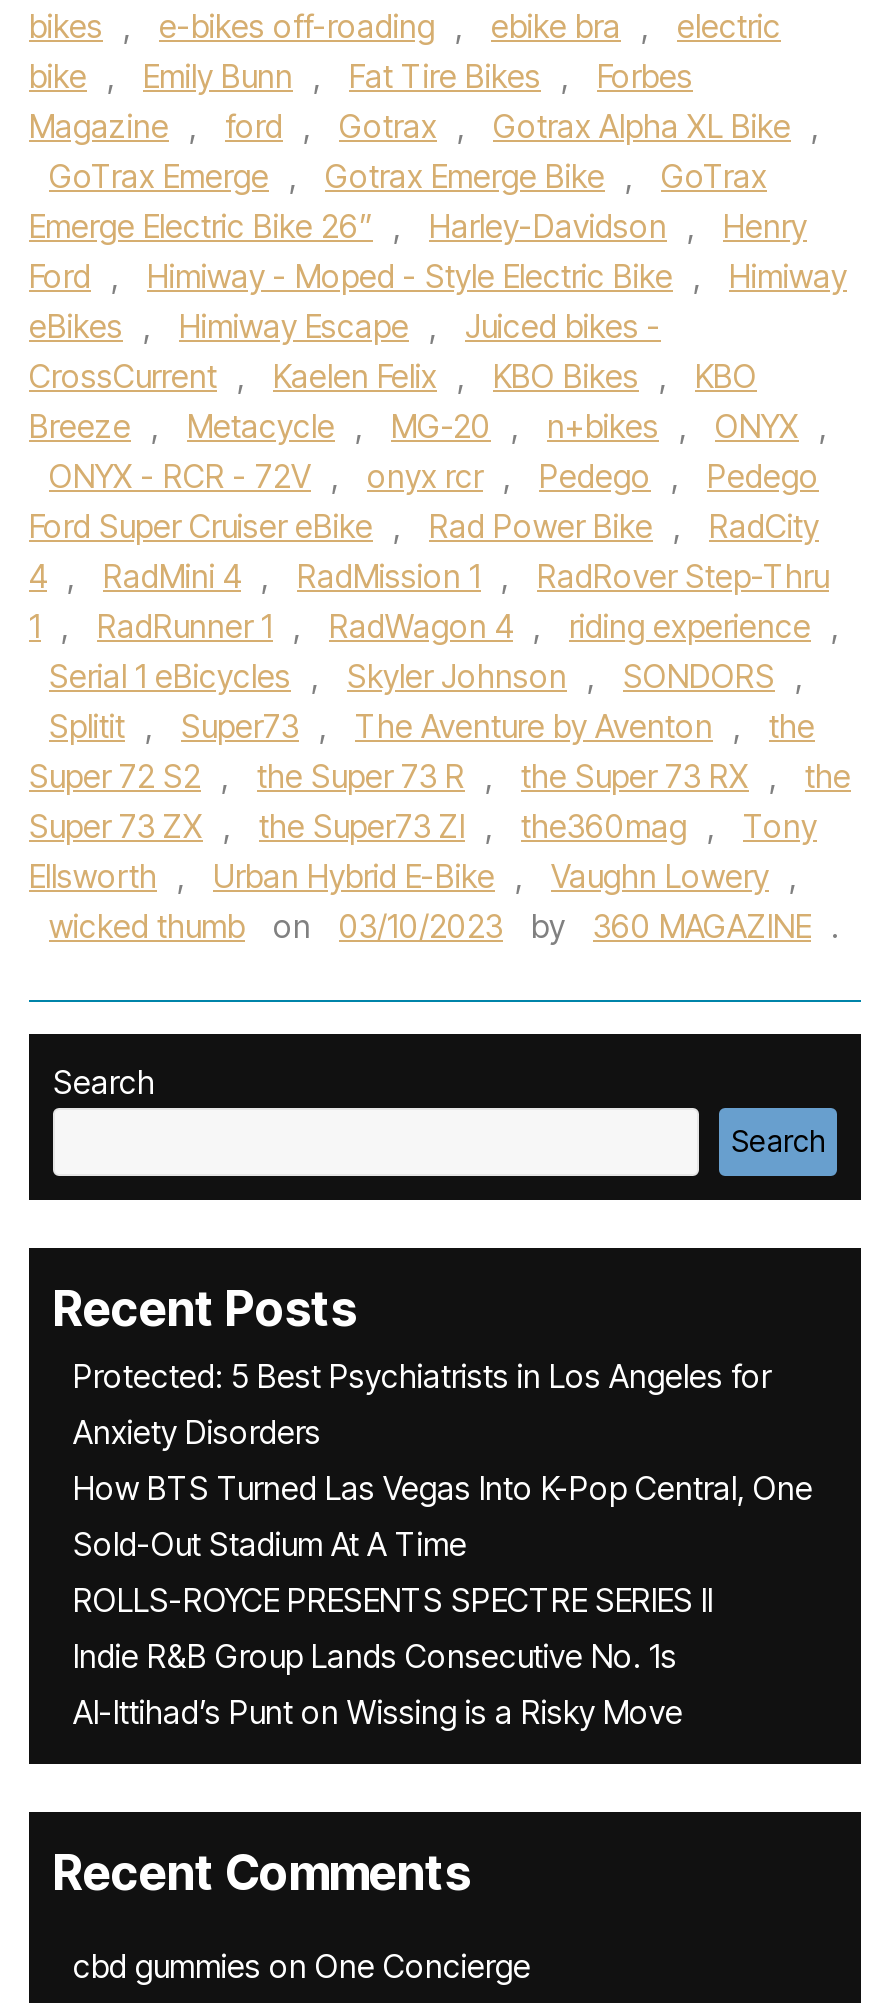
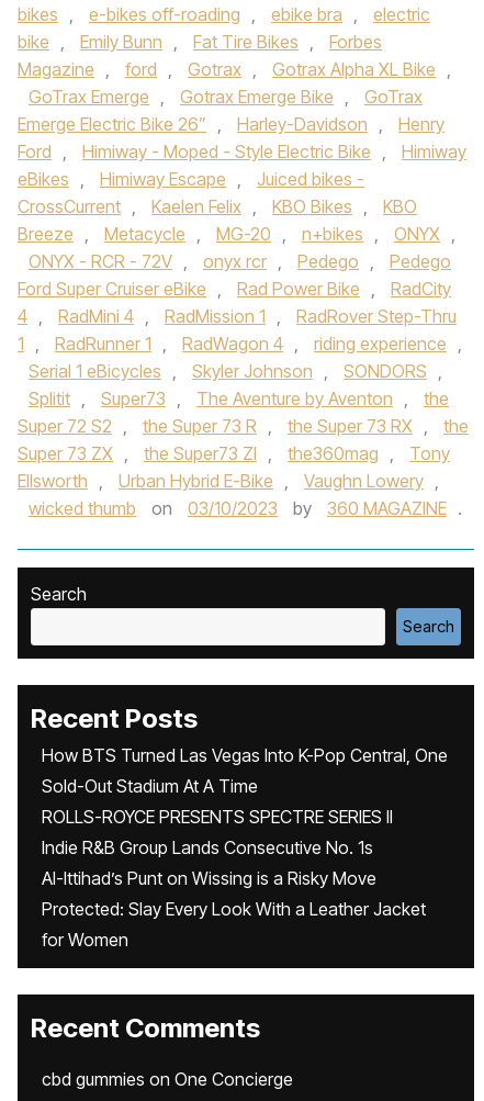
[73,1356,771,1452] Protected: 5 Best Psychiatrists in Los Angeles for | Anxiety Disorders -> none
moved [73,1468,813,1732] -> [42,744,448,889]: How BTS Turned Las Vegas Into K-Pop Central, One | Sold-Out Stadium At A Time | ROLLS-ROYCE PRESENTS SPECTRE SERIES II | Indie R&B Group Lands Consecutive No. 1s | Al-Ittihad’s Punt on Wissing is a Risky Move
none -> [42,898,426,951] Protected: Slay Every Look With a Leather Jacket | for Women

